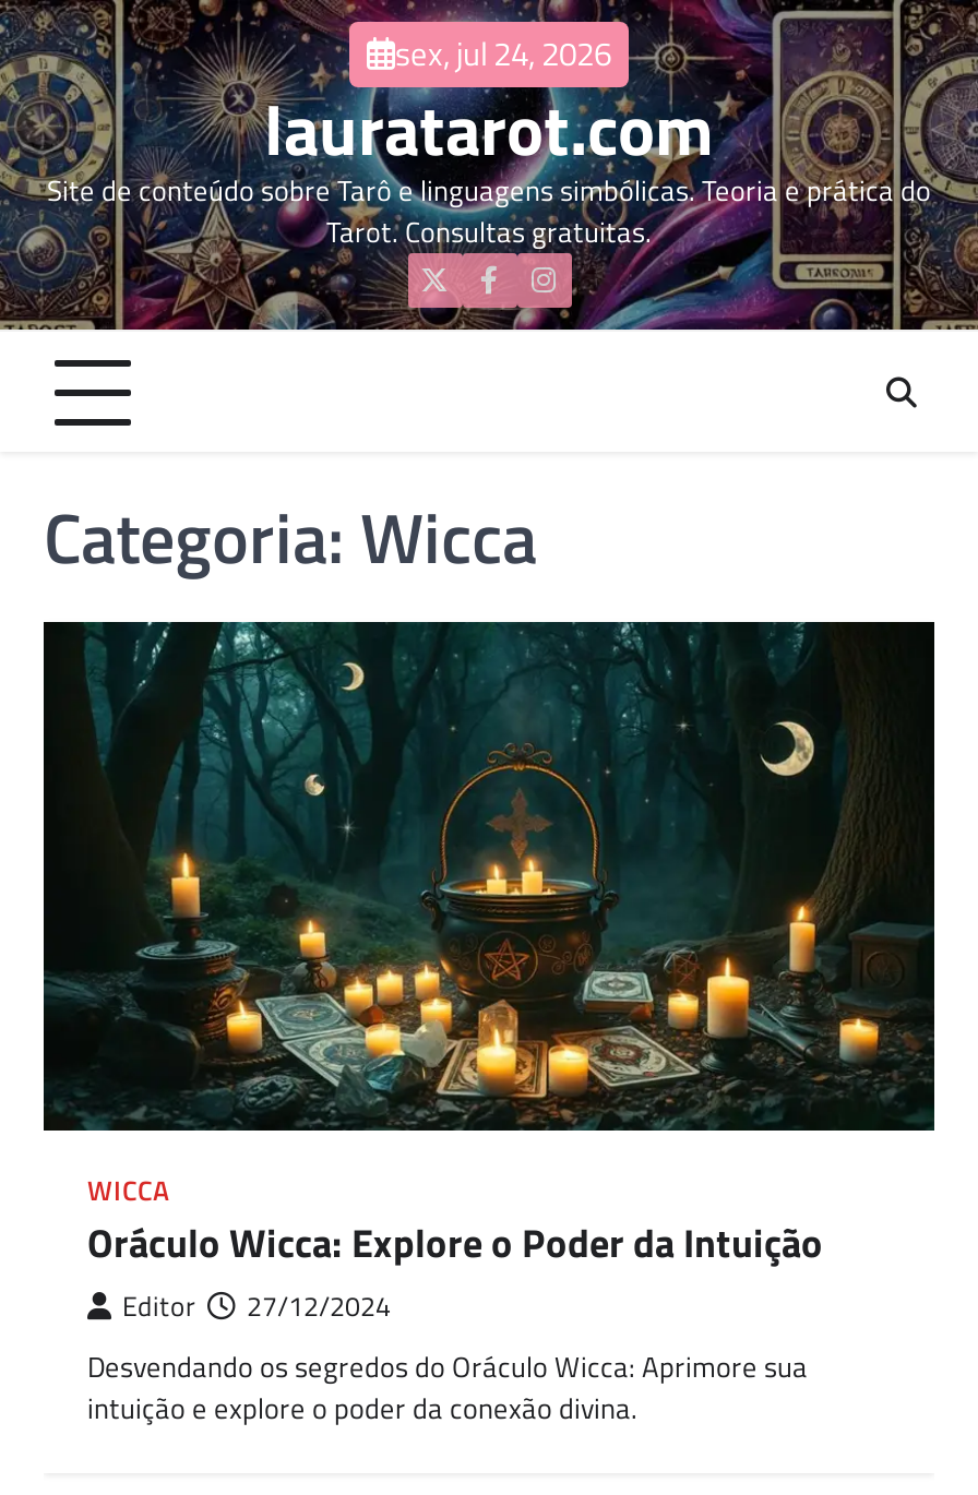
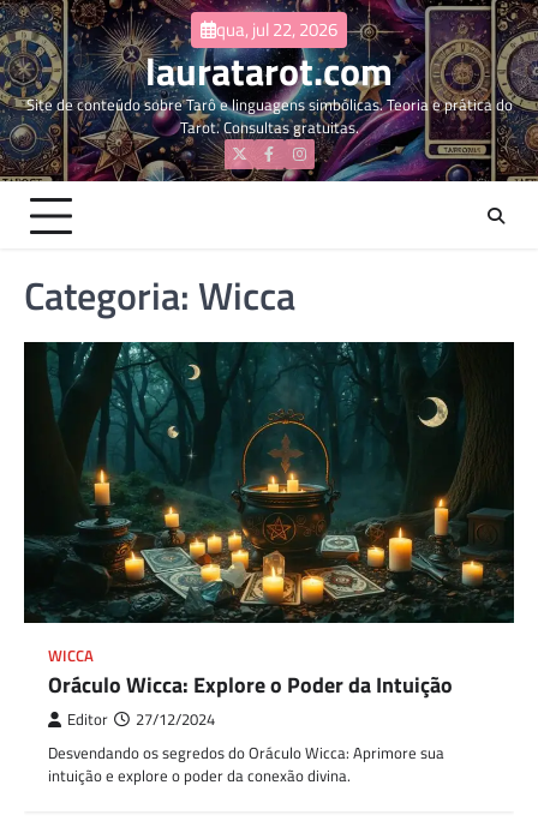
[395,29,611,79] sex, jul 24, 2026 -> [216,16,337,43] qua, jul 22, 2026

